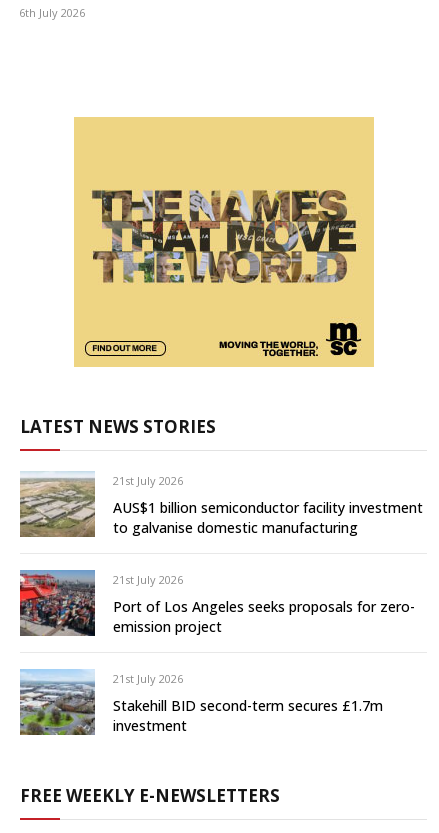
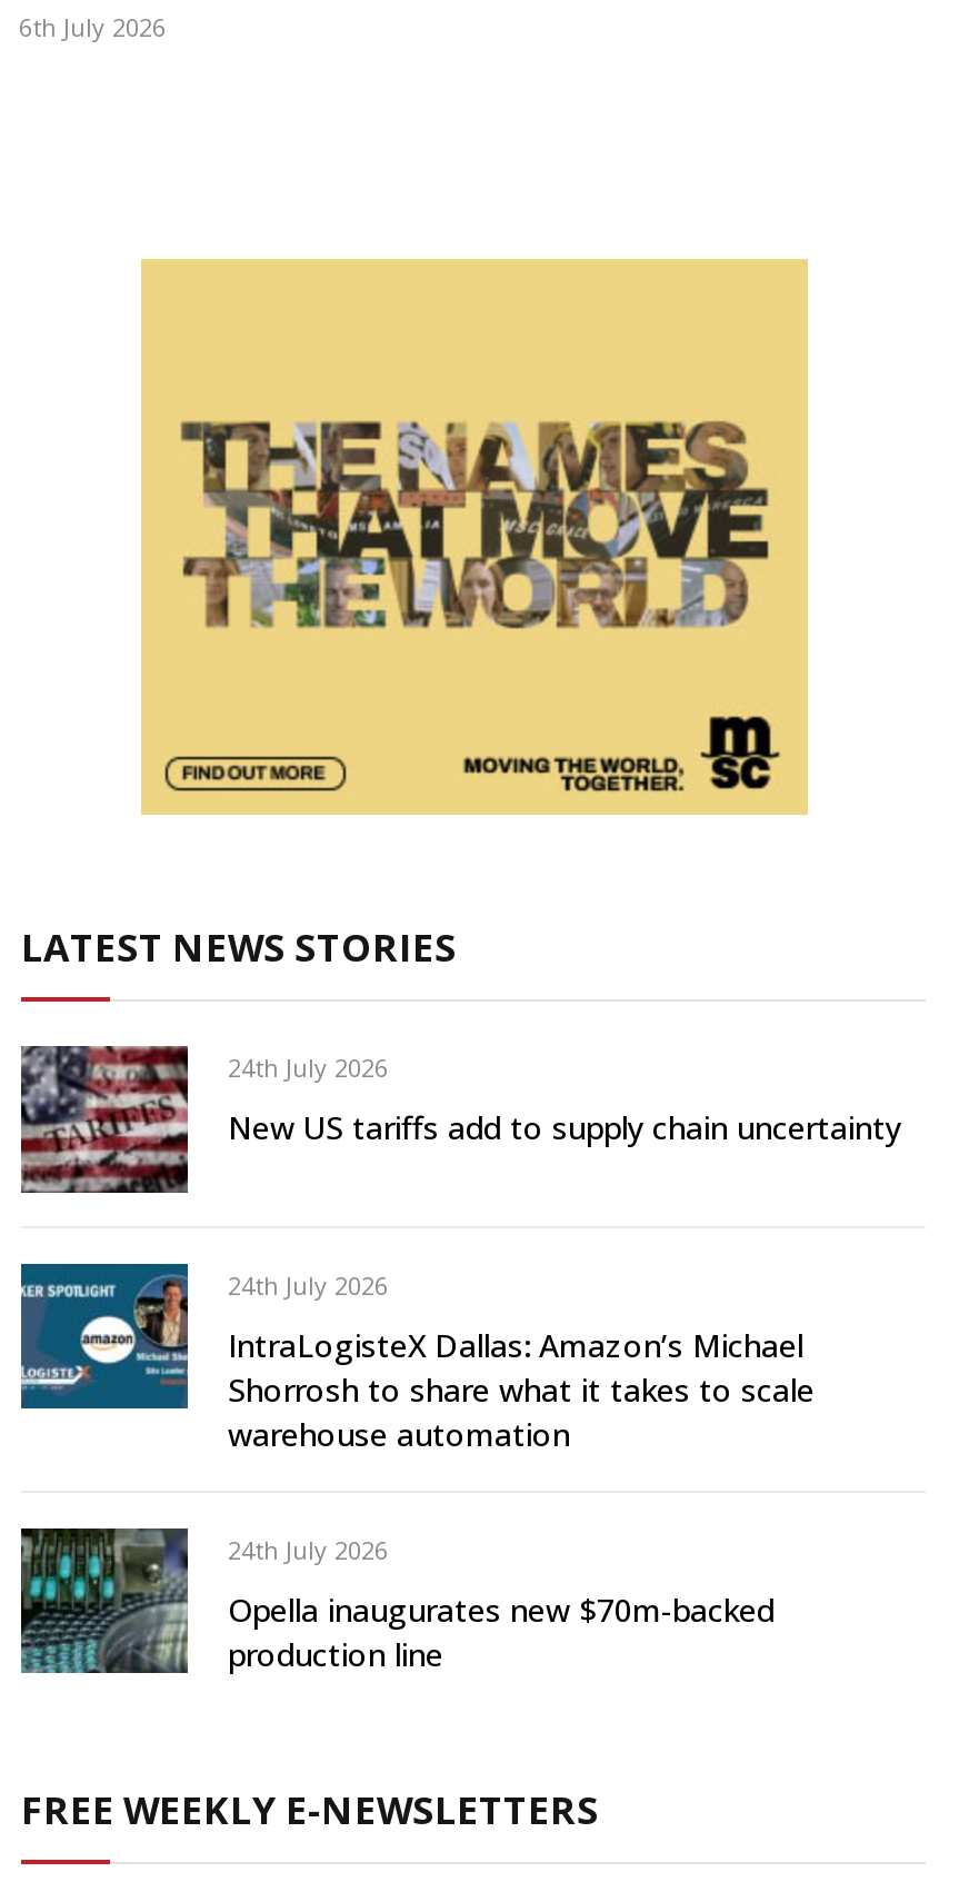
[20,471,183,537] [image] | 21st July 2026 -> [19,1044,388,1193] [image] | 24th July 2026
[113,498,423,537] AUS$1 billion semiconductor facility investment | to galvanise domestic manufacturing -> [228,1107,901,1149] New US tariffs add to supply chain uncertainty
[19,568,183,637] [image] | 21st July 2026 -> [19,1259,388,1413] [image] | 24th July 2026
[113,597,415,636] Port of Los Angeles seeks proposals for zero- | emission project -> [228,1323,815,1454] IntraLogisteX Dallas: Amazon’s Michael | Shorrosh to share what it takes to scale | warehouse automation
[19,669,183,736] [image] | 21st July 2026 -> [21,1524,388,1675] [image] | 24th July 2026
[113,696,383,735] Stakehill BID second-term secures £1.7m | investment -> [228,1588,775,1675] Opella inaugurates new $70m-backed | production line

